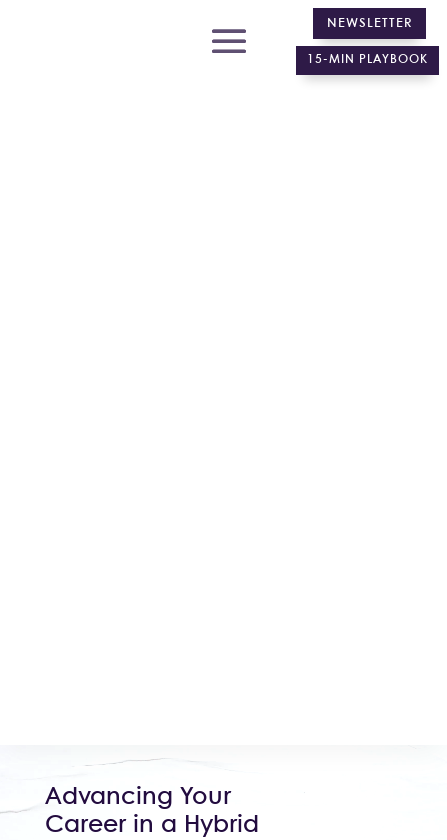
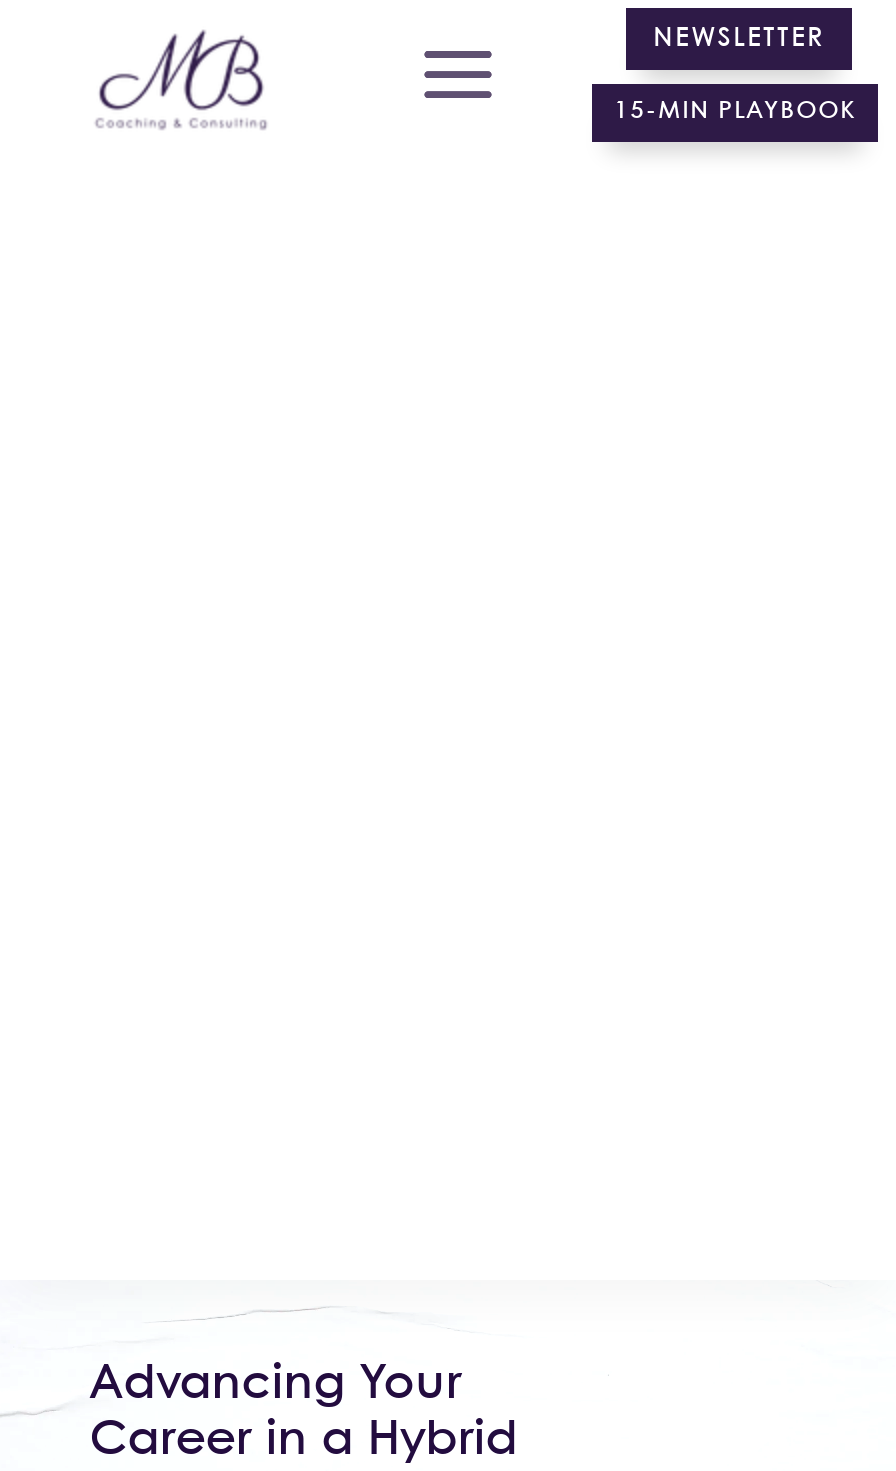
none -> [94,30,268,130] [image]

